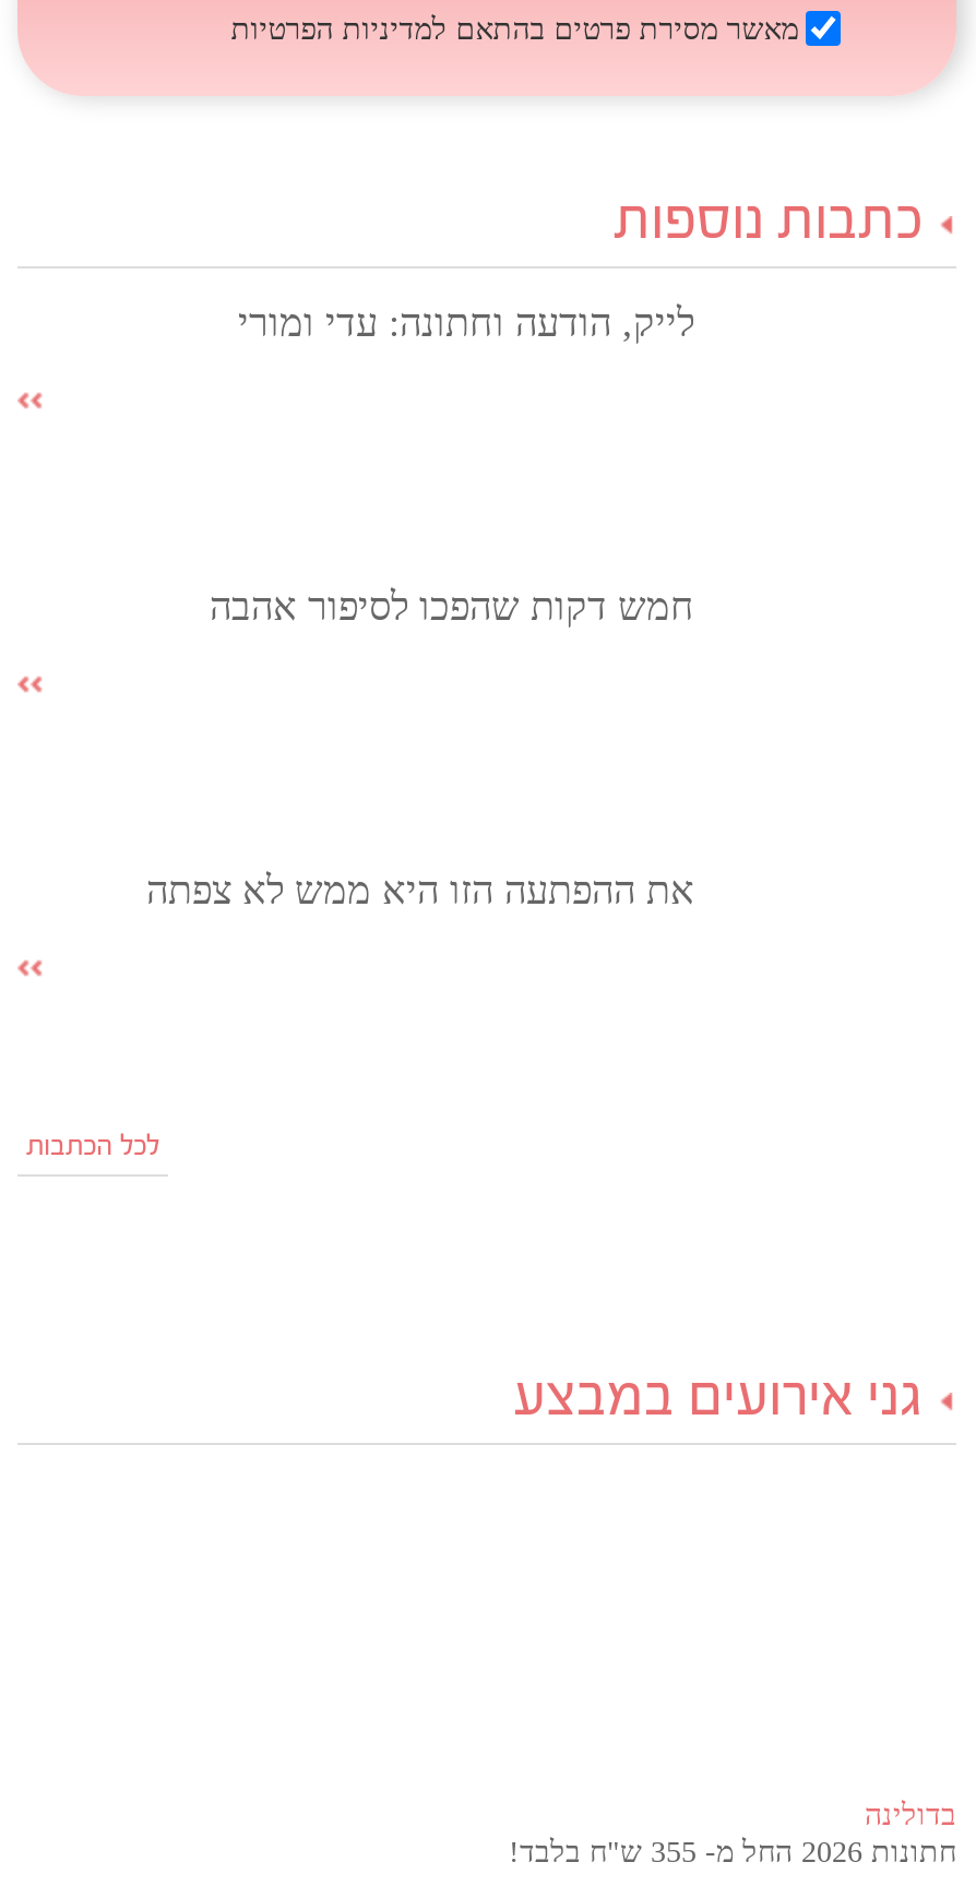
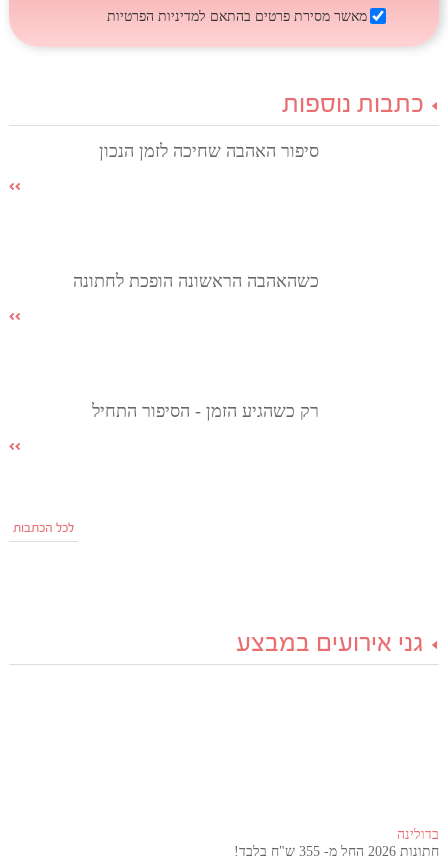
[238,300,694,344] לייק, הודעה וחתונה: עדי ומורי -> [99,140,319,160] סיפור האהבה שחיכה לזמן הנכון
[210,584,694,628] חמש דקות שהפכו לסיפור אהבה -> [73,270,319,290] כשהאהבה הראשונה הופכת לחתונה
[146,868,694,911] את ההפתעה הזו היא ממש לא צפתה -> [92,400,319,420] רק כשהגיע הזמן - הסיפור התחיל

